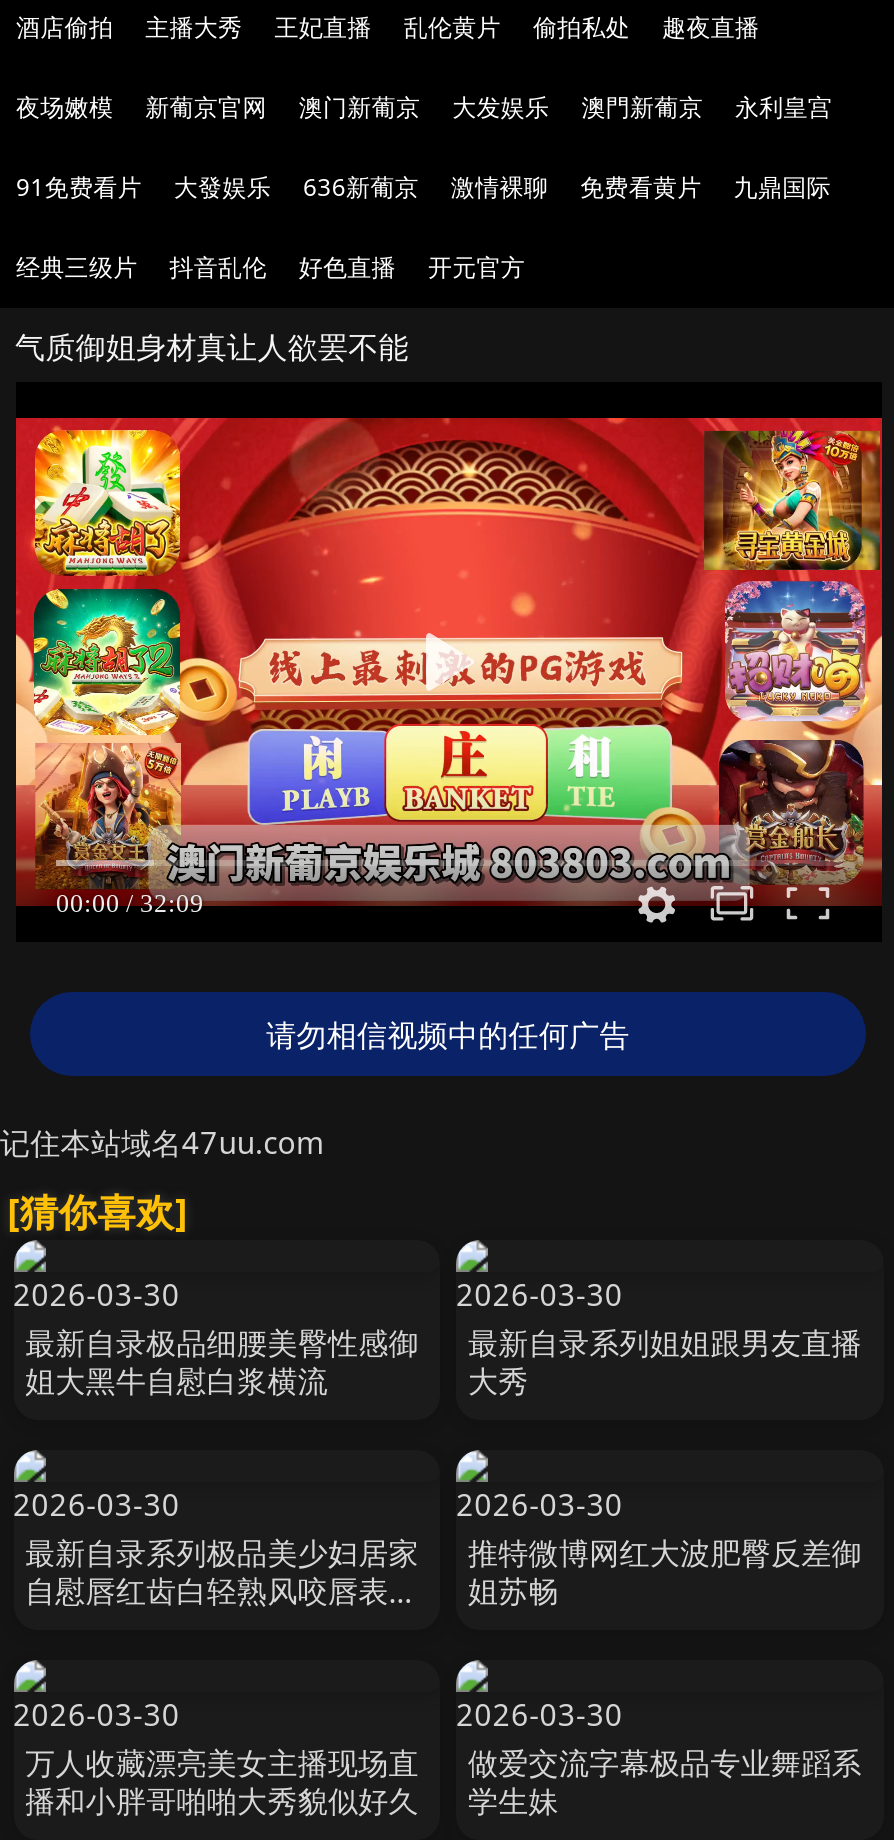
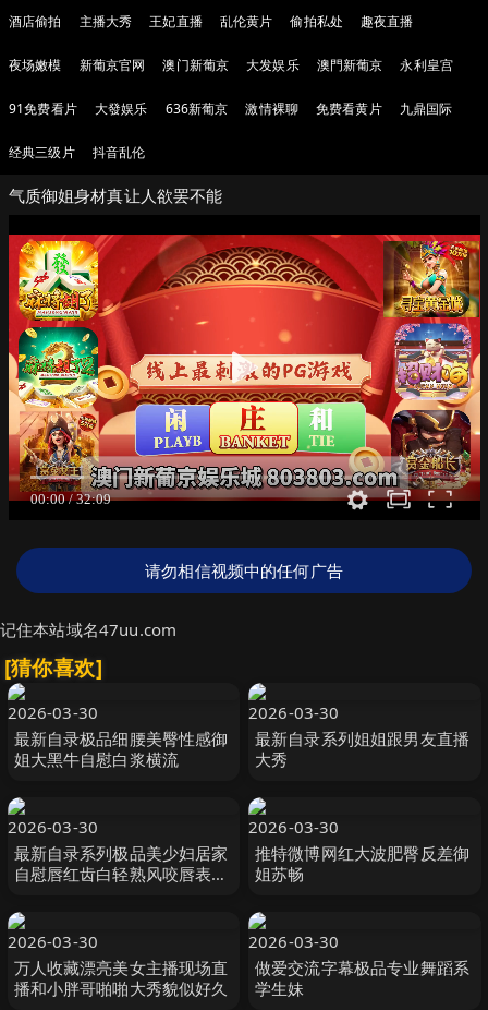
[299,250,525,284] 好色直播 | 开元官方 -> none

